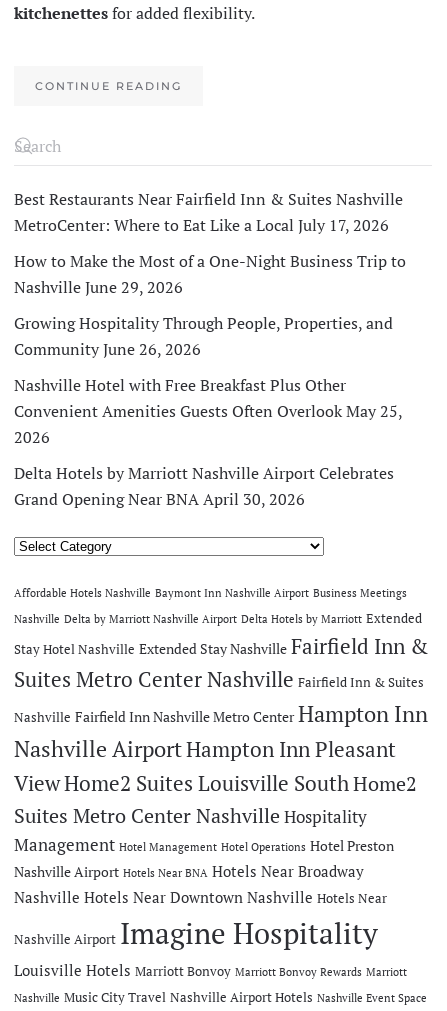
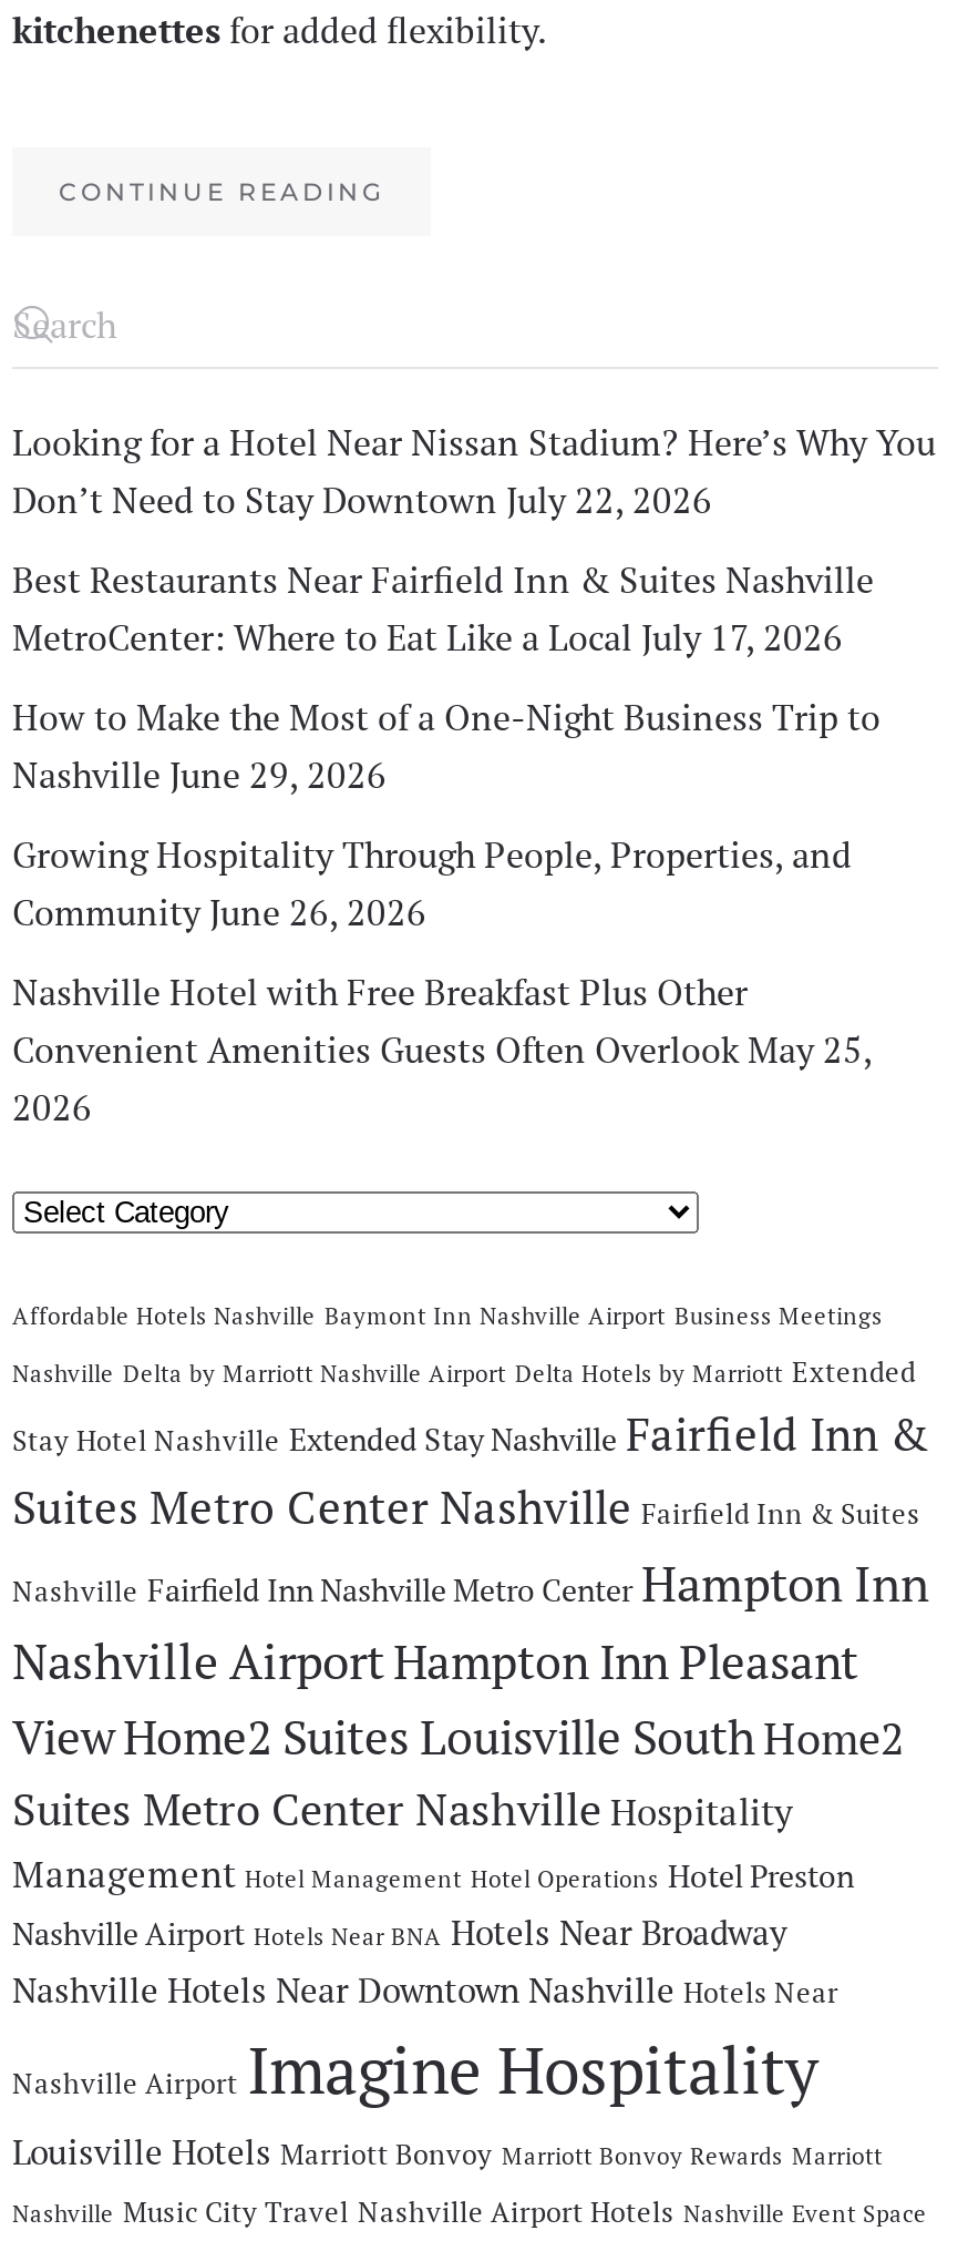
none -> [12,418,936,524] Looking for a Hotel Near Nissan Stadium? Here’s Why You | Don’t Need to Stay Downtown July 22, 2026
moved [14,188,406,448] -> [12,555,881,1131]: Best Restaurants Near Fairfield Inn & Suites Nashville | MetroCenter: Where to Eat Like a Local July 17, 2026 | How to Make the Most of a One-Night Business Trip to | ... | Convenient Amenities Guests Often Overlook May 25, | 2026
[14,462,394,510] Delta Hotels by Marriott Nashville Airport Celebrates | Grand Opening Near BNA April 30, 2026 -> none

